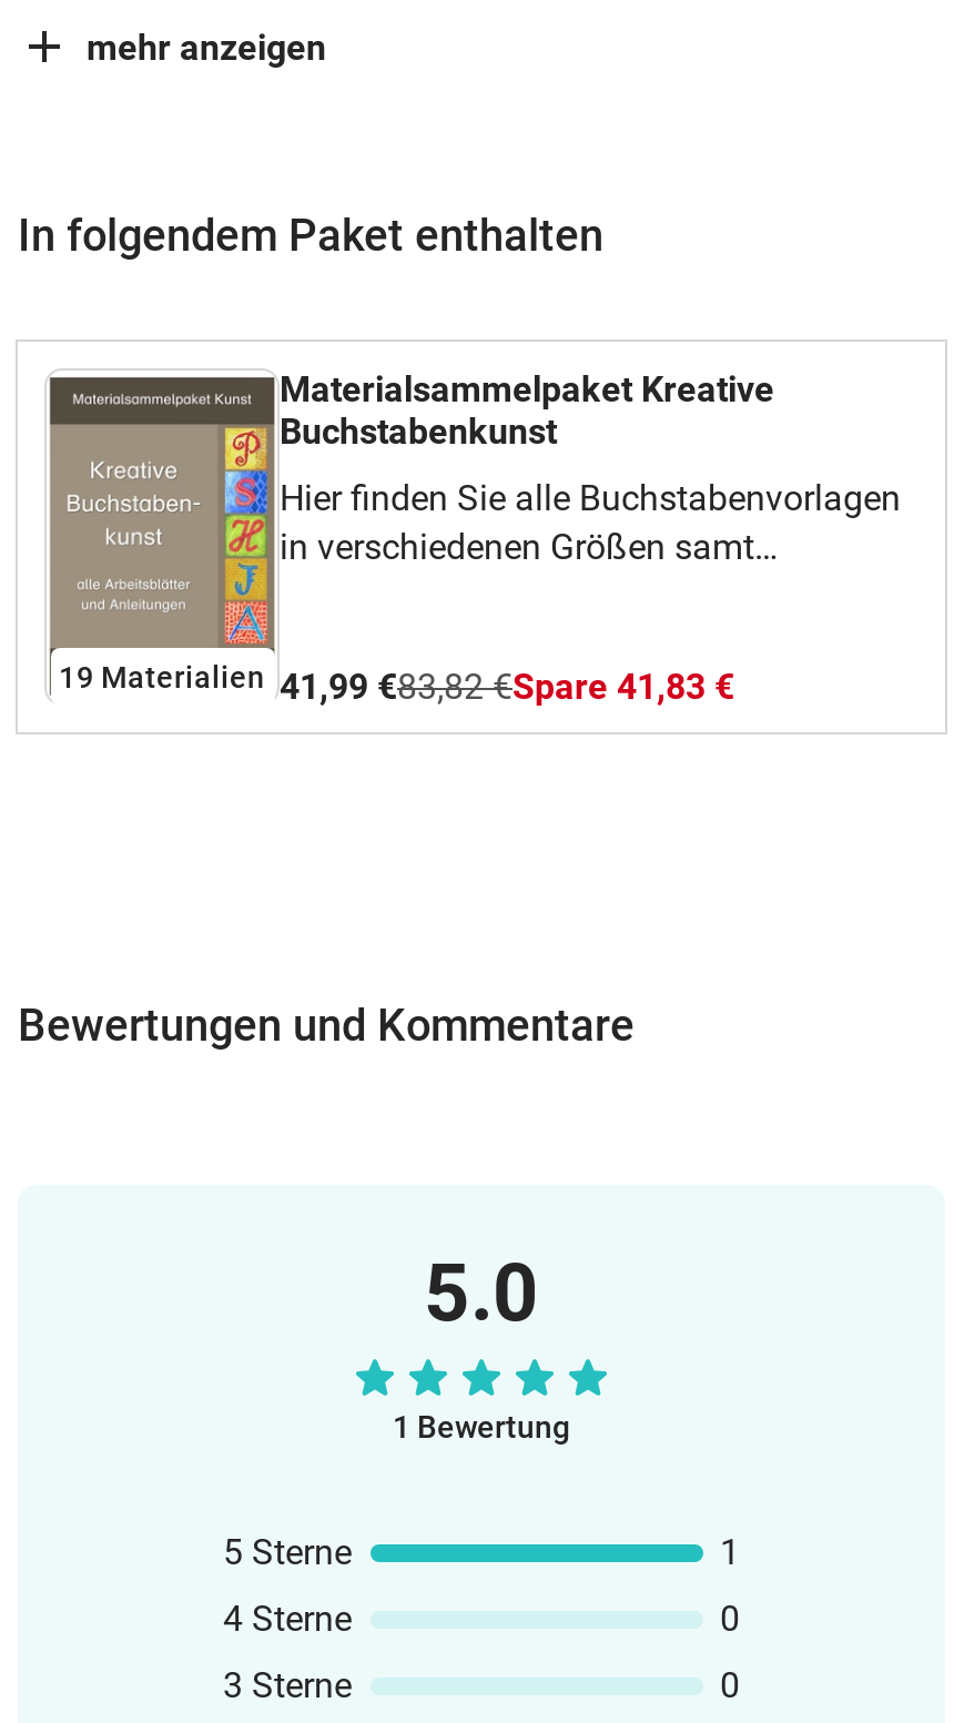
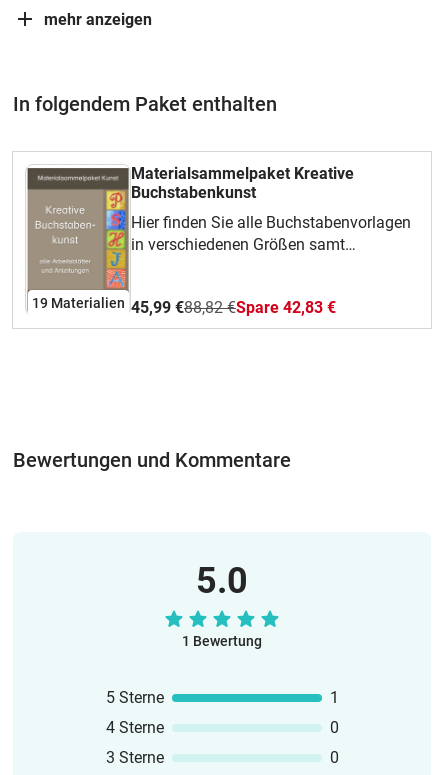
[59,658,734,708] 19 Materialien 41,99 €83,82 €Spare 41,83 € -> [31,294,336,317] 19 Materialien 45,99 €88,82 €Spare 42,83 €

